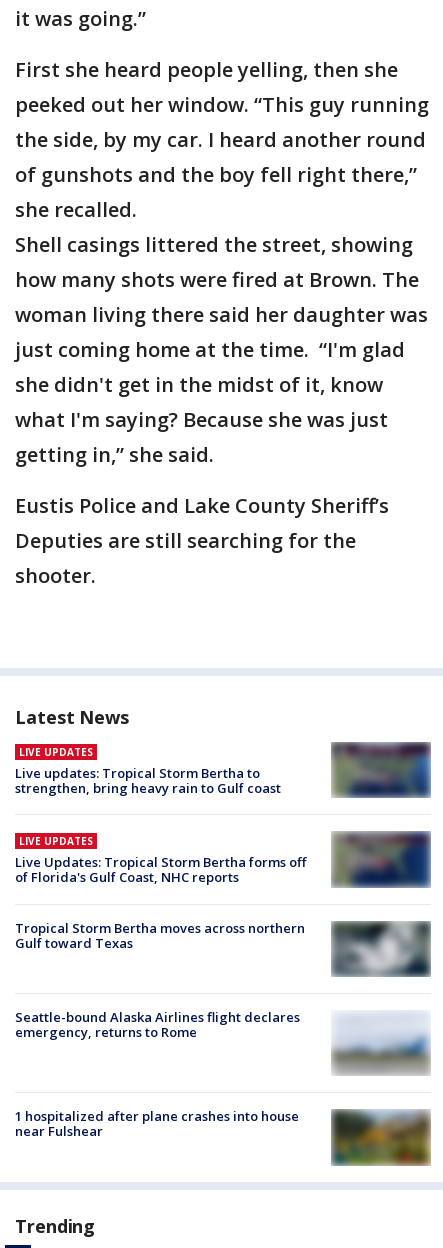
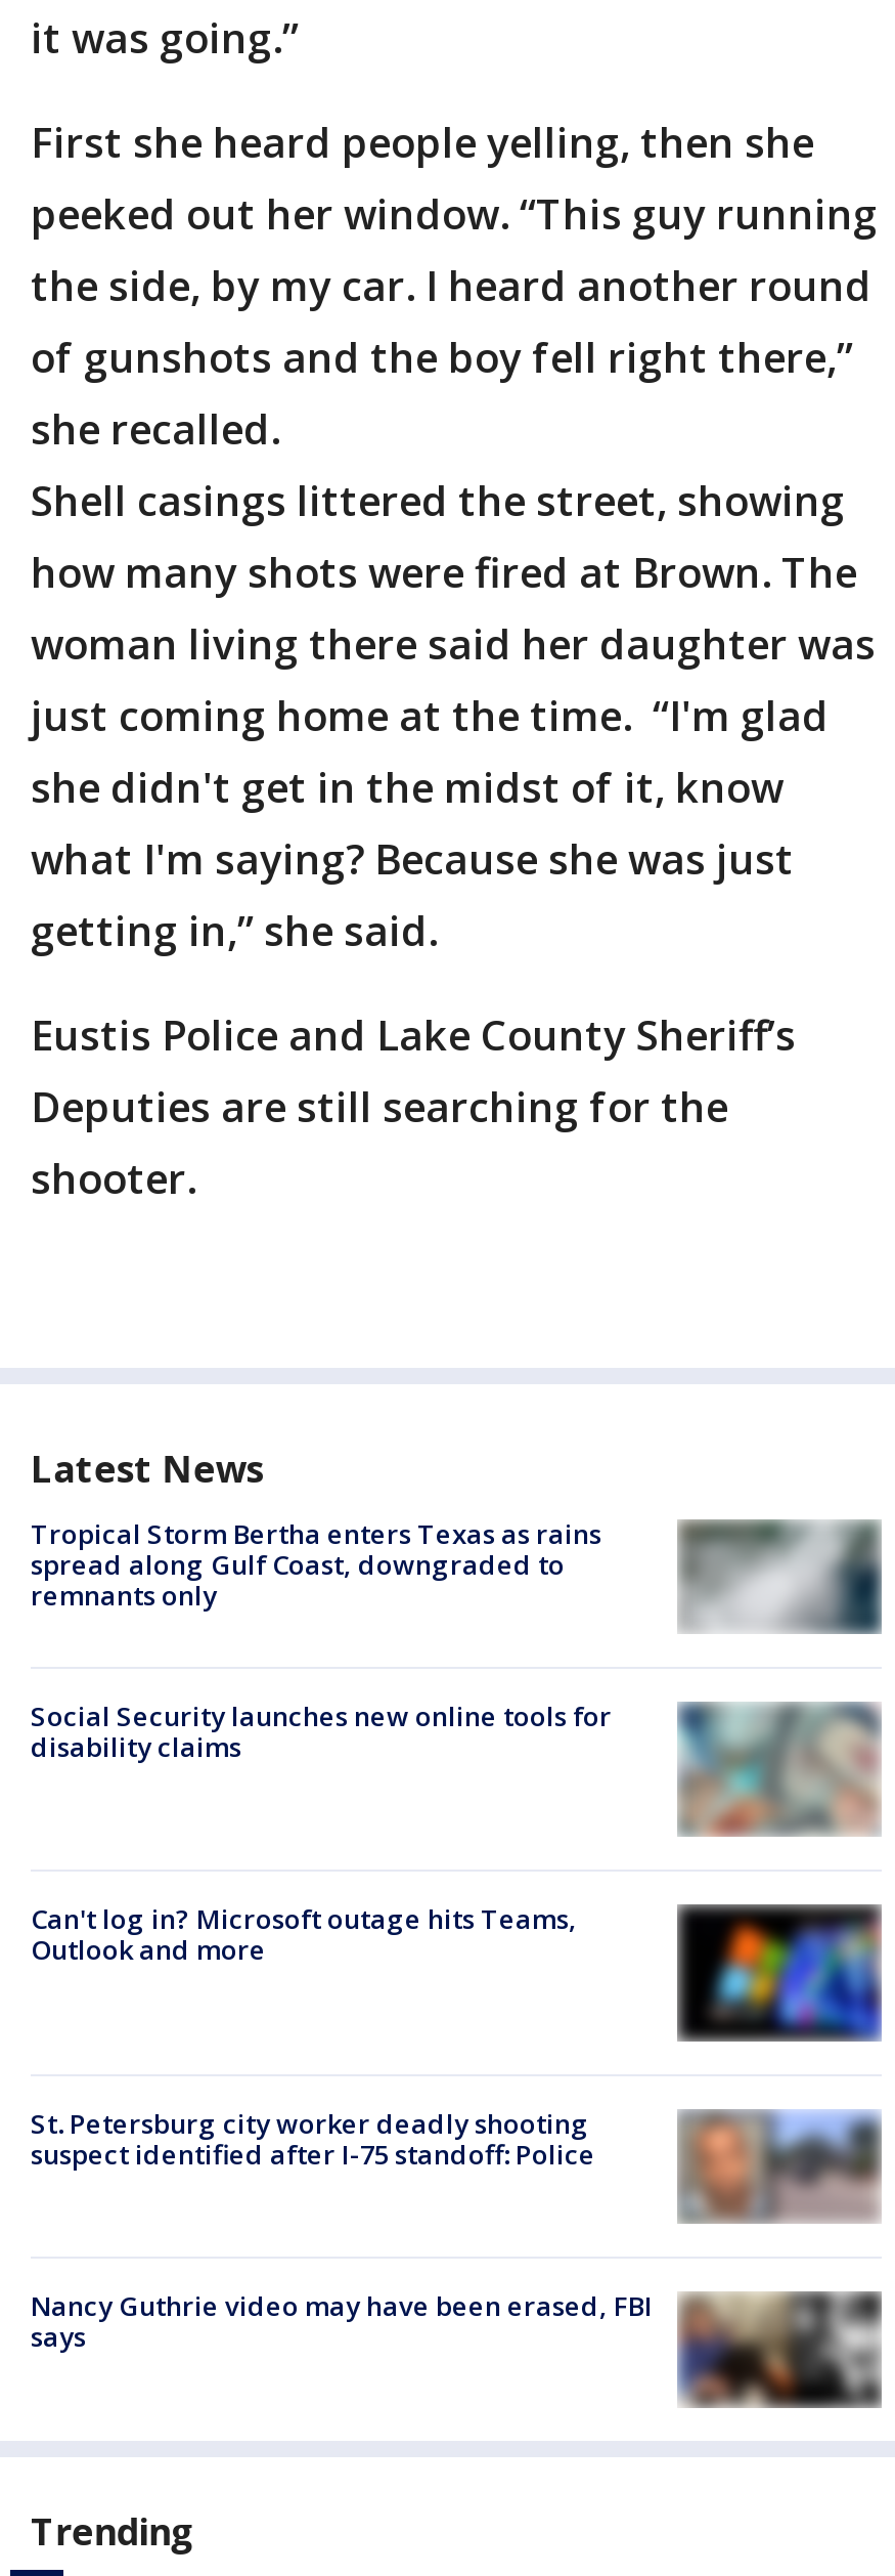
[15,745,281,797] LIVE UPDATES | Live updates: Tropical Storm Bertha to | strengthen, bring heavy rain to Gulf coast -> [31,1515,601,1614] Tropical Storm Bertha enters Texas as rains | spread along Gulf Coast, downgraded to | remnants only
[332,742,431,798] [image] -> [681,1519,882,1634] [image]
[15,831,431,889] [image] | LIVE UPDATES | Live Updates: Tropical Storm Bertha forms off | of Florida's Gulf Coast, NHC reports -> [31,1698,882,1837] [image] | Social Security launches new online tools for | disability claims
[15,918,305,951] Tropical Storm Bertha moves across northern | Gulf toward Texas -> [31,1901,577,1969] Can't log in? Microsoft outage hits Teams, | Outlook and more
[331,921,431,987] [image] -> [675,1904,884,2044] [image]
[15,1008,430,1074] [image] | Seattle-bound Alaska Airlines flight declares | emergency, returns to Rome -> [31,2093,882,2222] [image] | St. Petersburg city worker deadly shooting | suspect identified after I-75 standoff: Police
[15,1107,431,1166] [image] | 1 hospitalized after plane crashes into house | near Fulshear -> [31,2288,882,2408] [image] | Nancy Guthrie video may have been erased, FBI | says

